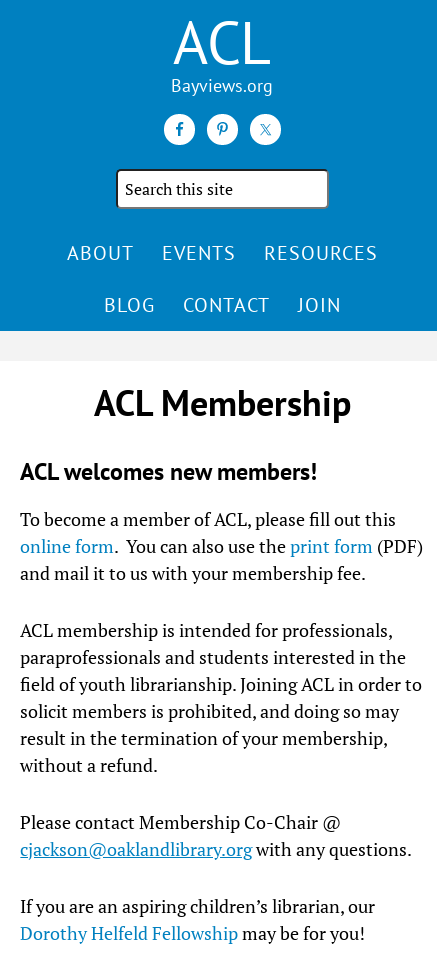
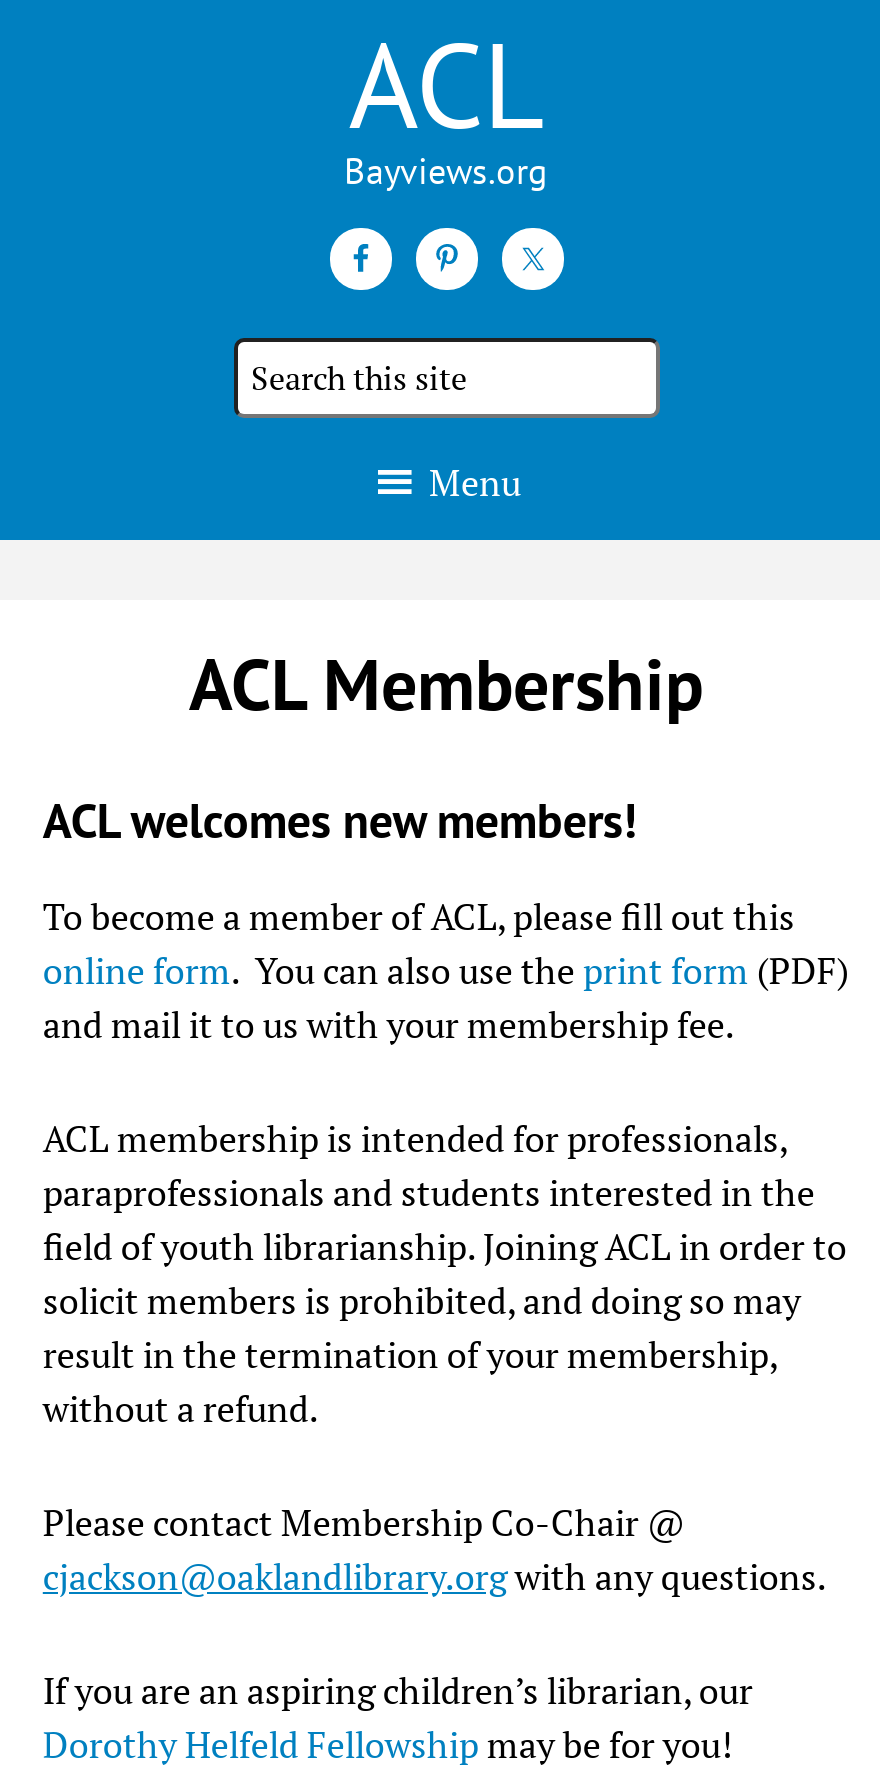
[66,240,377,318] ABOUT | EVENTS | RESOURCES | BLOG | CONTACT | JOIN -> [429,458,521,506] Menu

